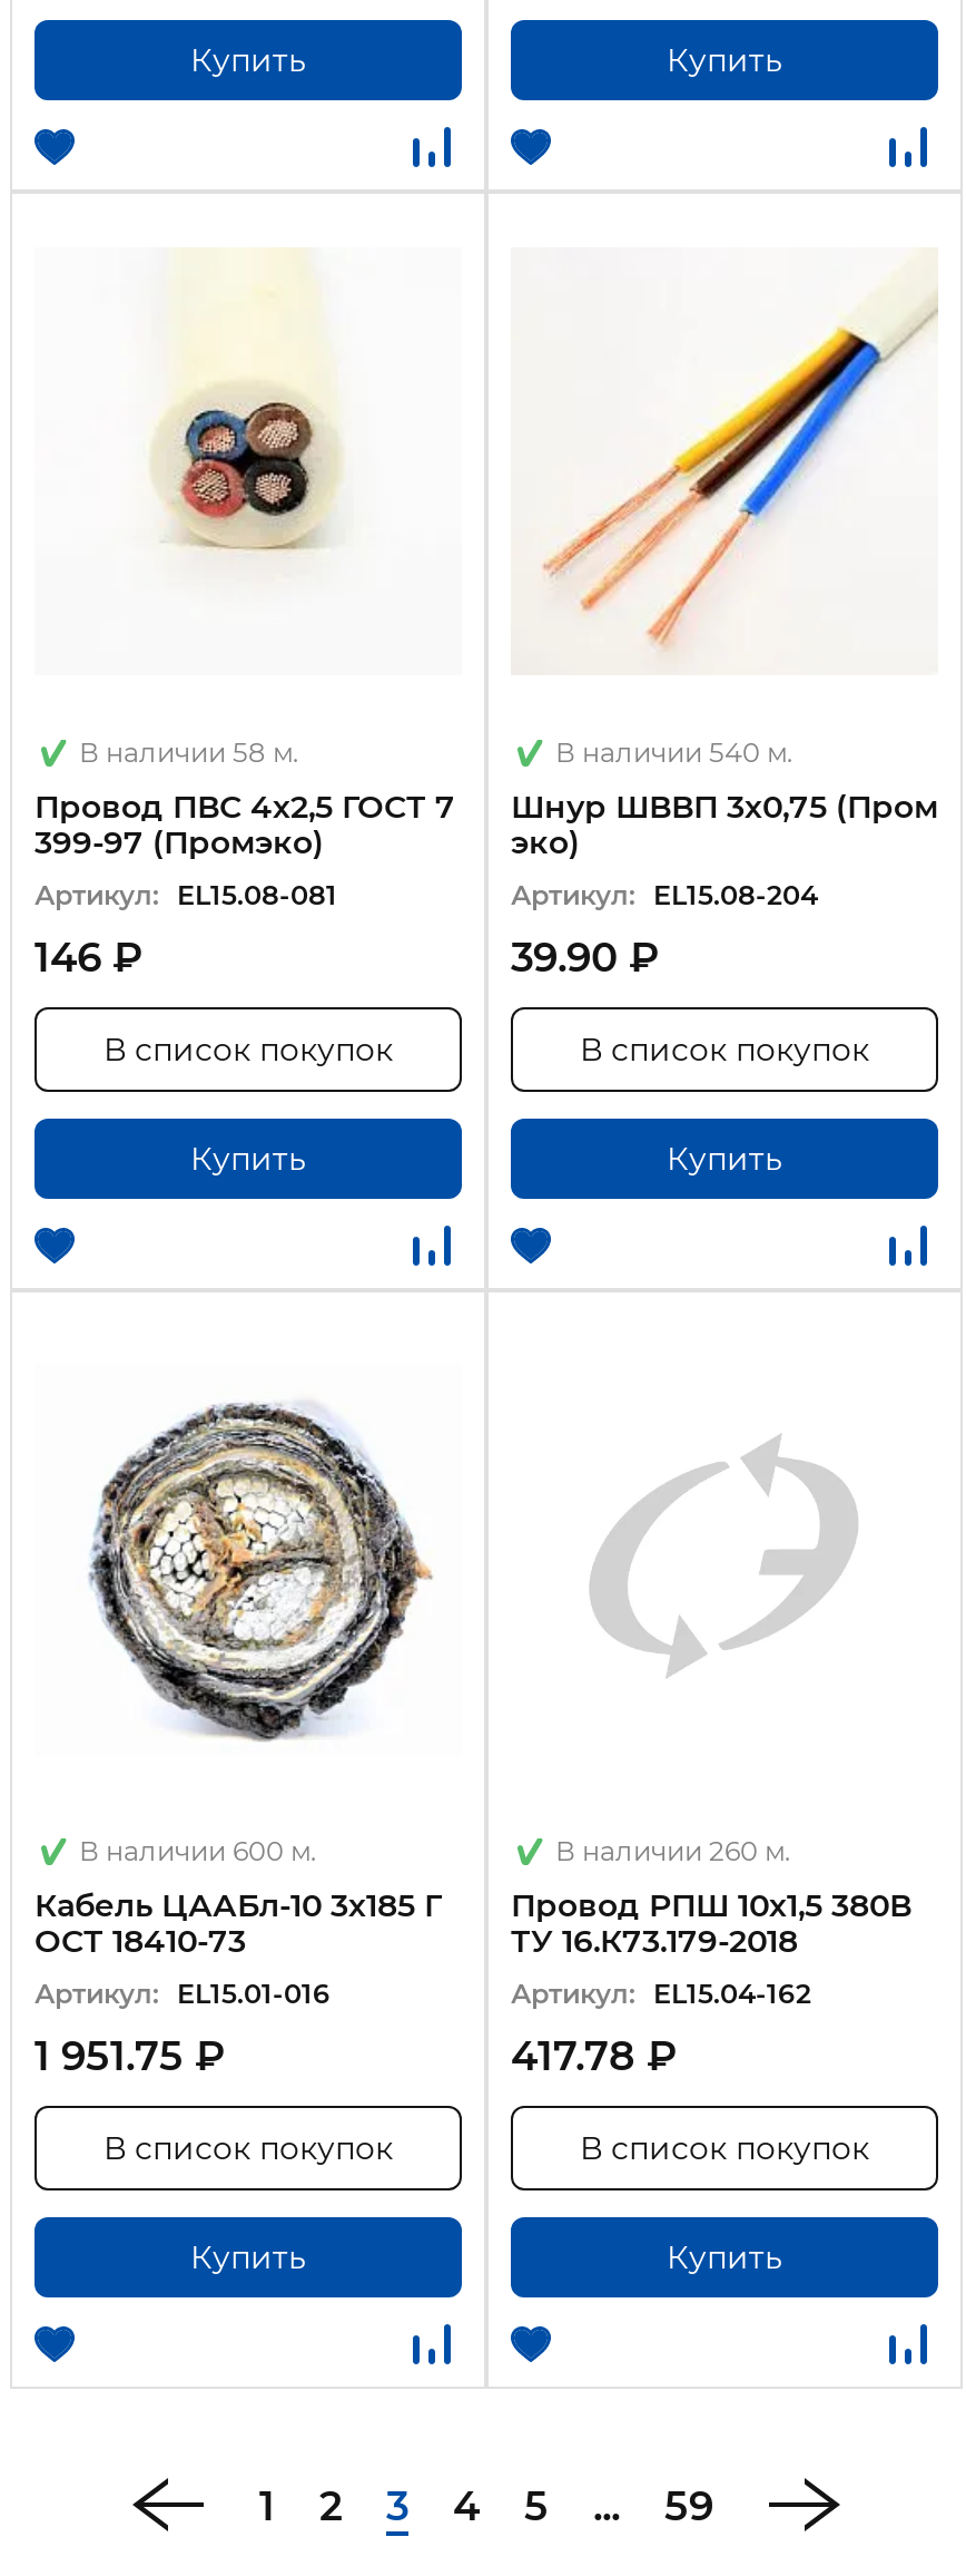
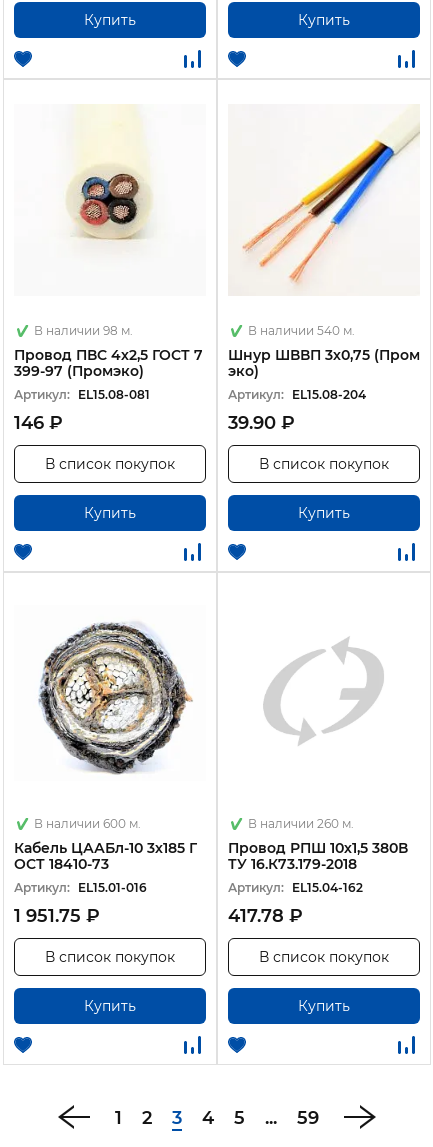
[79,734,299,768] В наличии 58 м. -> [34,322,133,337] В наличии 98 м.

